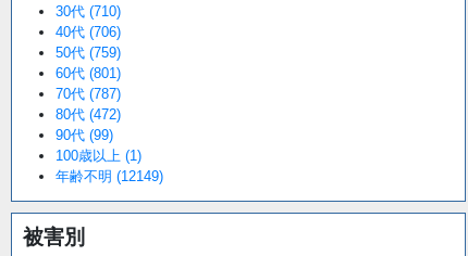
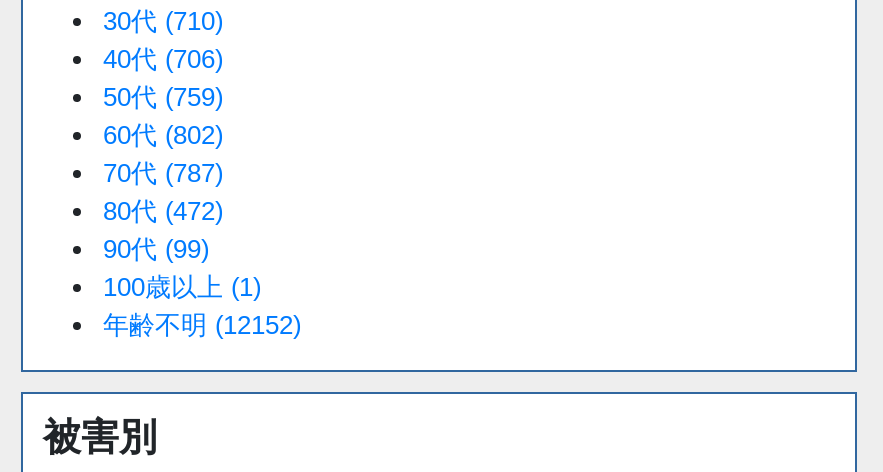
[56,65,121,82] 60代 (801) -> [103,120,223,150] 60代 (802)
[56,168,163,185] 年齢不明 (12149) -> [103,310,301,340] 年齢不明 (12152)

